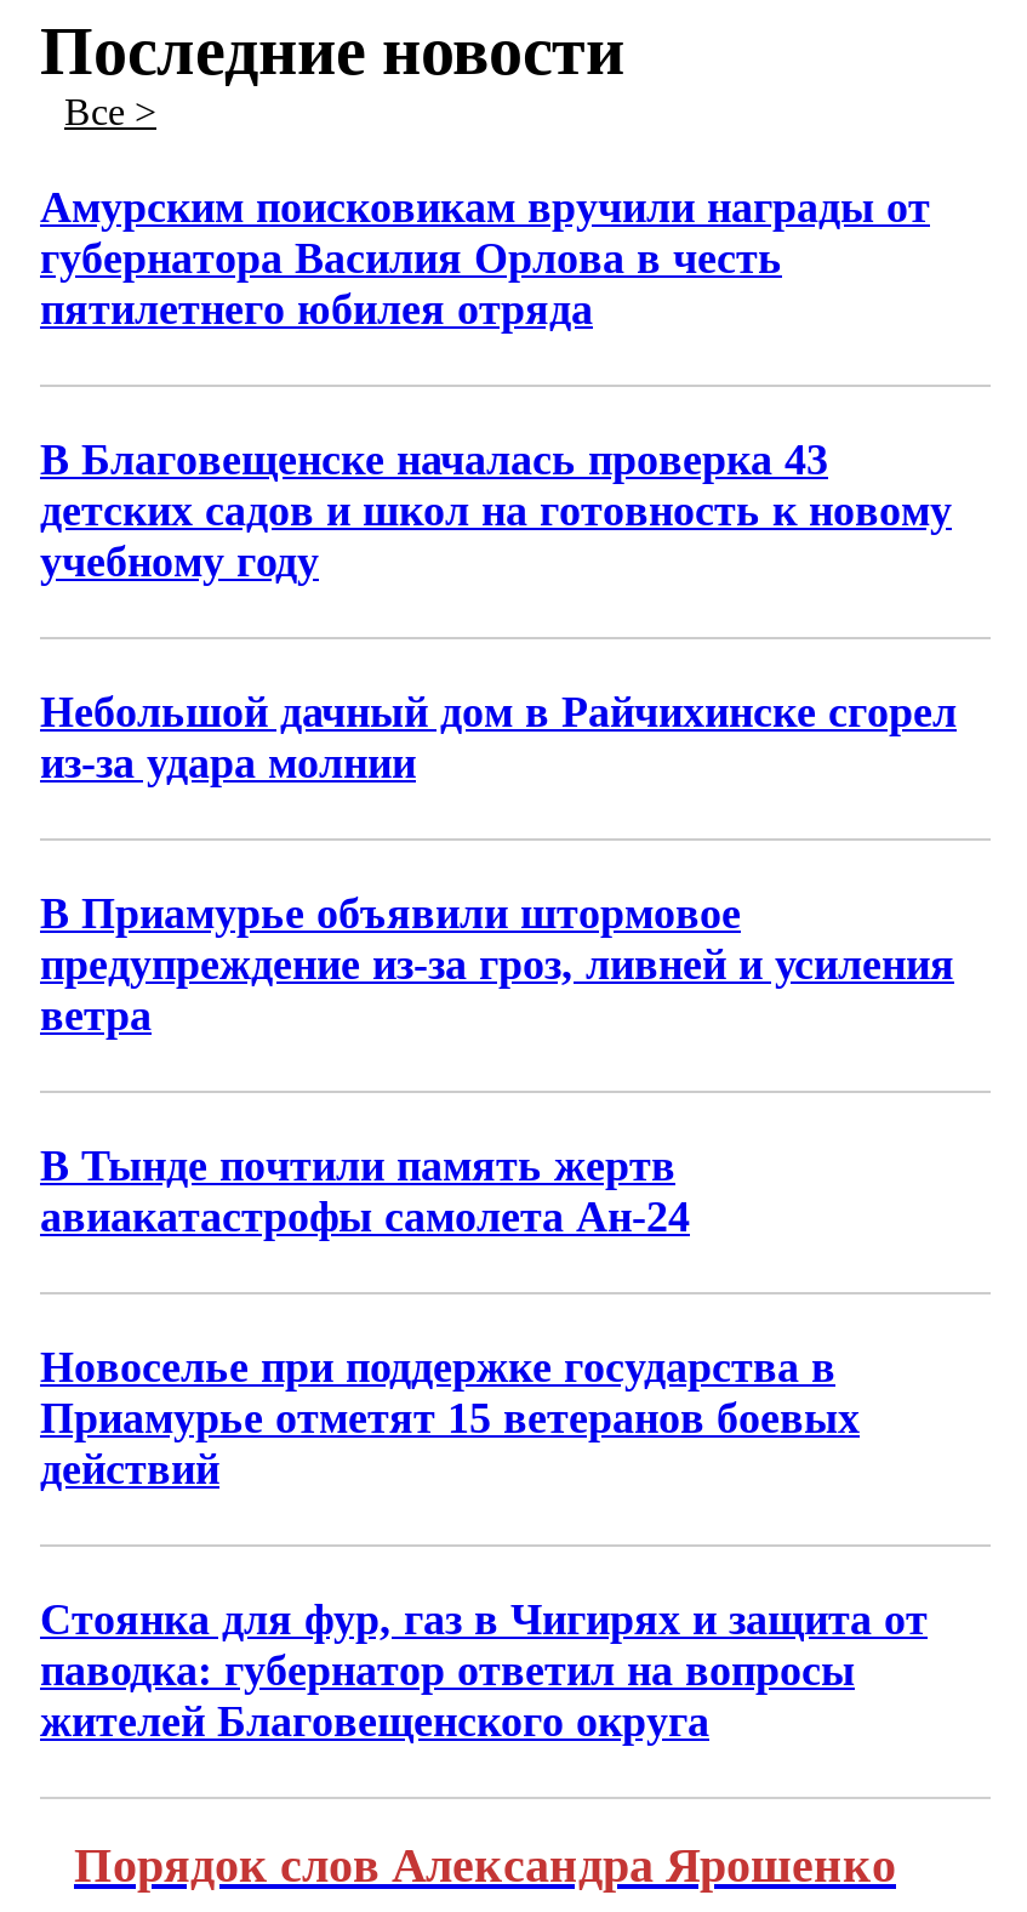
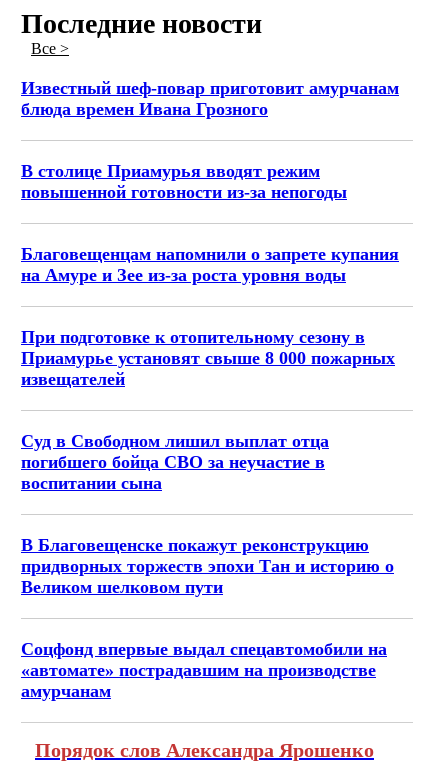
[40,184,930,334] Амурским поисковикам вручили награды от | губернатора Василия Орлова в честь | пятилетнего юбилея отряда -> [21,78,399,119] Известный шеф-повар приготовит амурчанам | блюда времен Ивана Грозного
[40,436,952,587] В Благовещенске началась проверка 43 | детских садов и школ на готовность к новому | учебному году -> [21,161,347,202] В столице Приамурья вводят режим | повышенной готовности из-за непогоды
[40,689,957,788] Небольшой дачный дом в Райчихинске сгорел | из-за удара молнии -> [21,244,399,285] Благовещенцам напомнили о запрете купания | на Амуре и Зее из-за роста уровня воды
[40,890,954,1040] В Приамурье объявили штормовое | предупреждение из-за гроз, ливней и усиления | ветра -> [21,327,395,389] При подготовке к отопительному сезону в | Приамурье установят свыше 8 000 пожарных | извещателей
[40,1142,690,1242] В Тынде почтили память жертв | авиакатастрофы самолета Ан-24 -> [21,431,329,493] Суд в Свободном лишил выплат отца | погибшего бойца СВО за неучастие в | воспитании сына
[40,1344,860,1494] Новоселье при поддержке государства в | Приамурье отметят 15 ветеранов боевых | действий -> [21,535,394,597] В Благовещенске покажут реконструкцию | придворных торжеств эпохи Тан и историю о | Великом шелковом пути
[40,1596,928,1747] Стоянка для фур, газ в Чигирях и защита от | паводка: губернатор ответил на вопросы | жителей Благовещенского округа -> [21,639,387,701] Соцфонд впервые выдал спецавтомобили на | «автомате» пострадавшим на производстве | амурчанам

